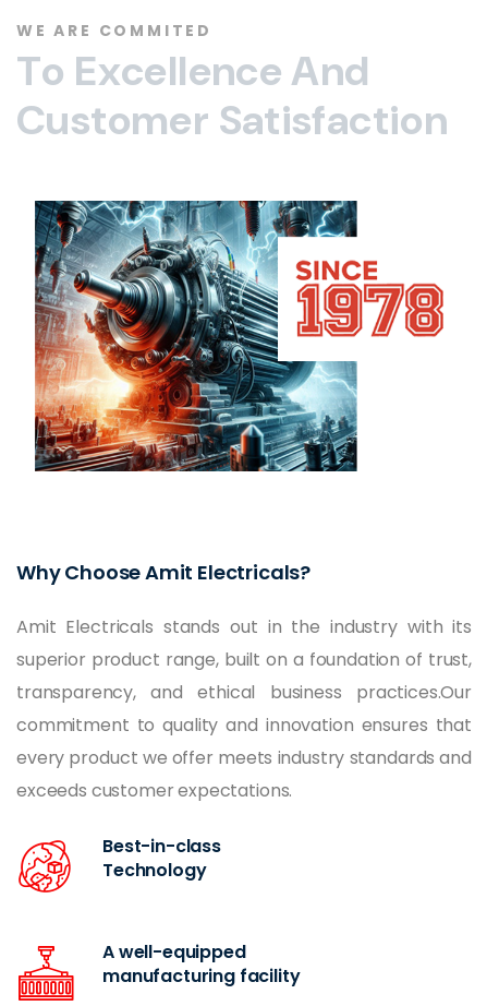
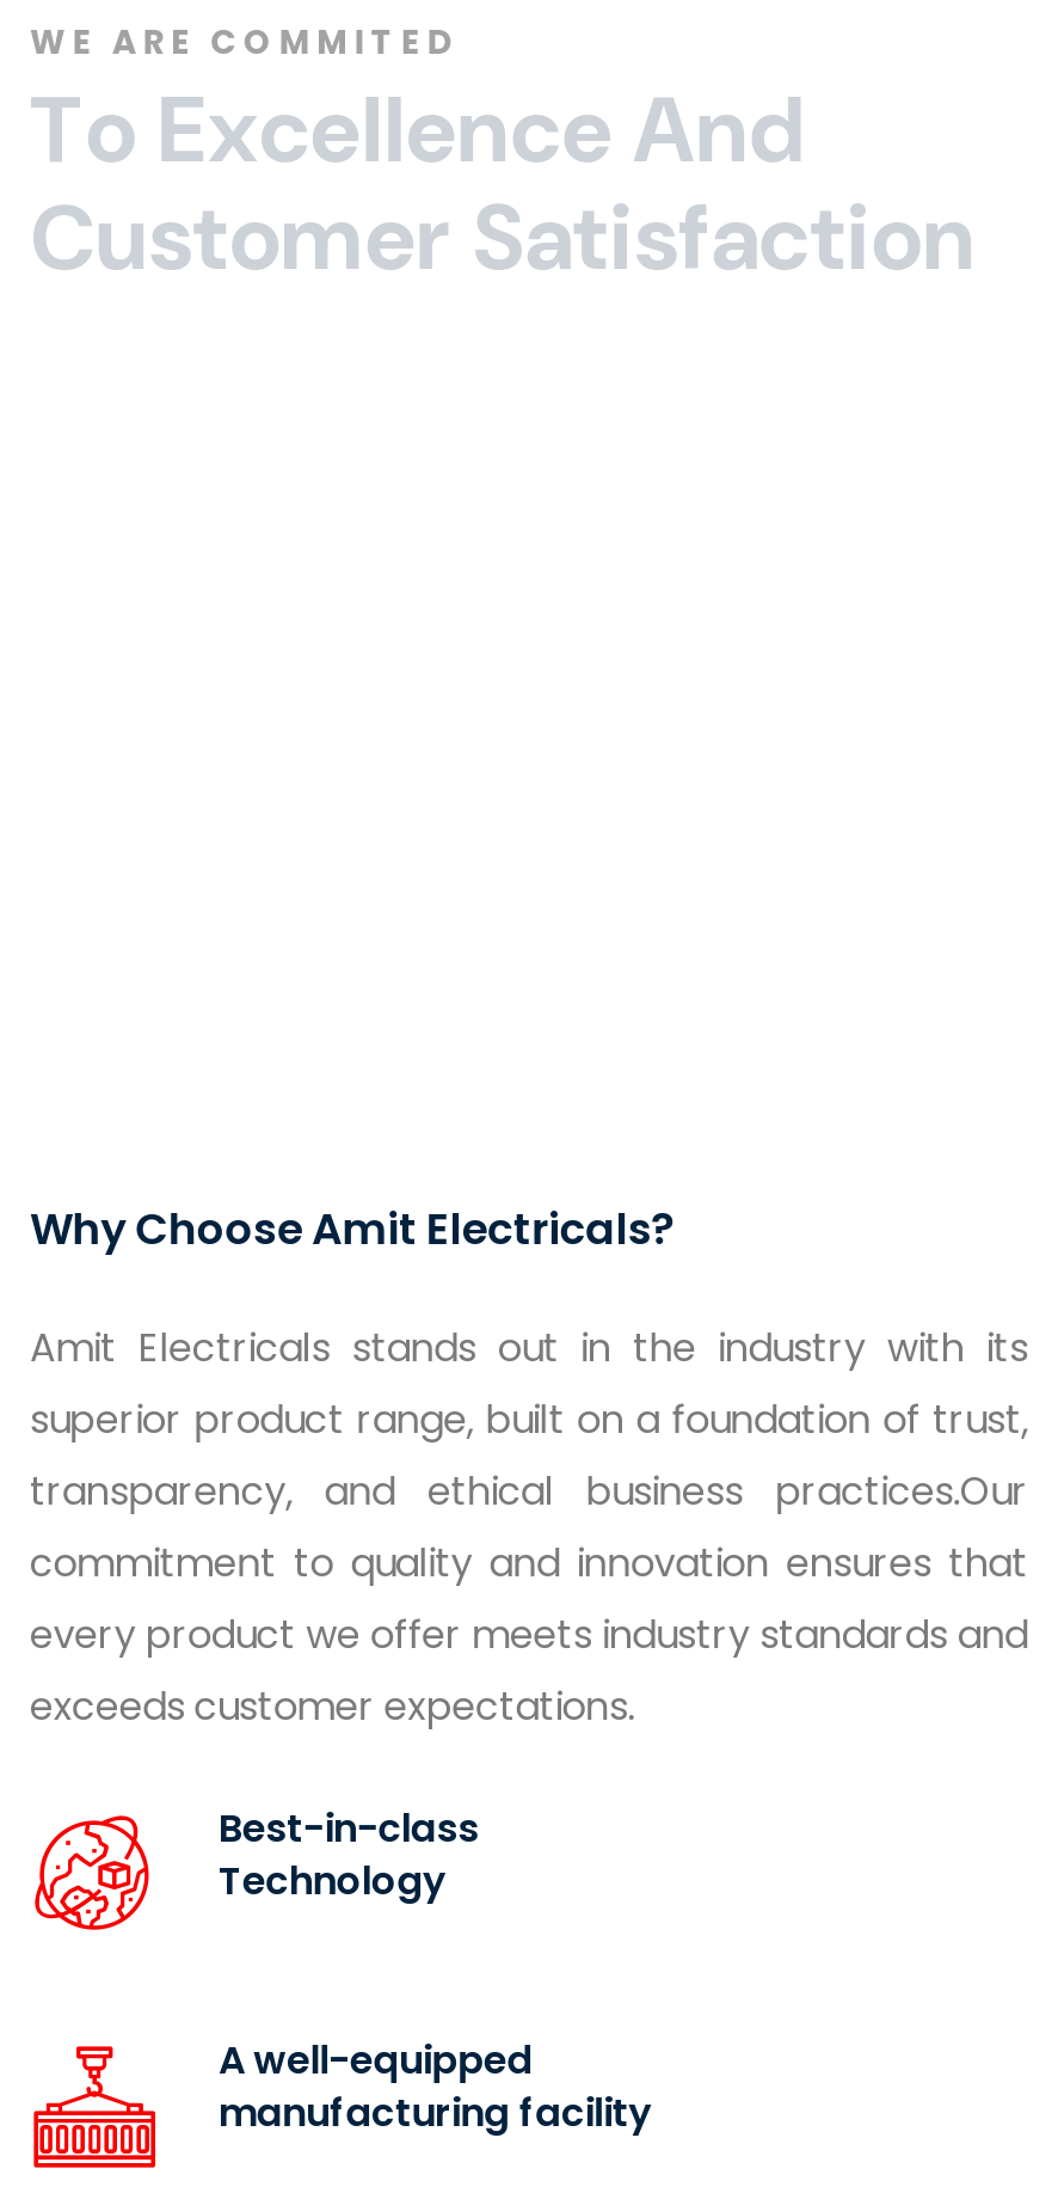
[34,200,445,472] [image] -> none

